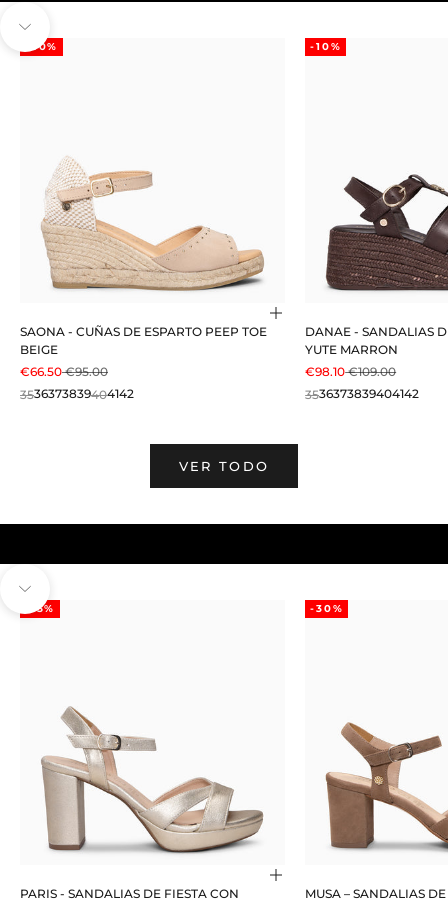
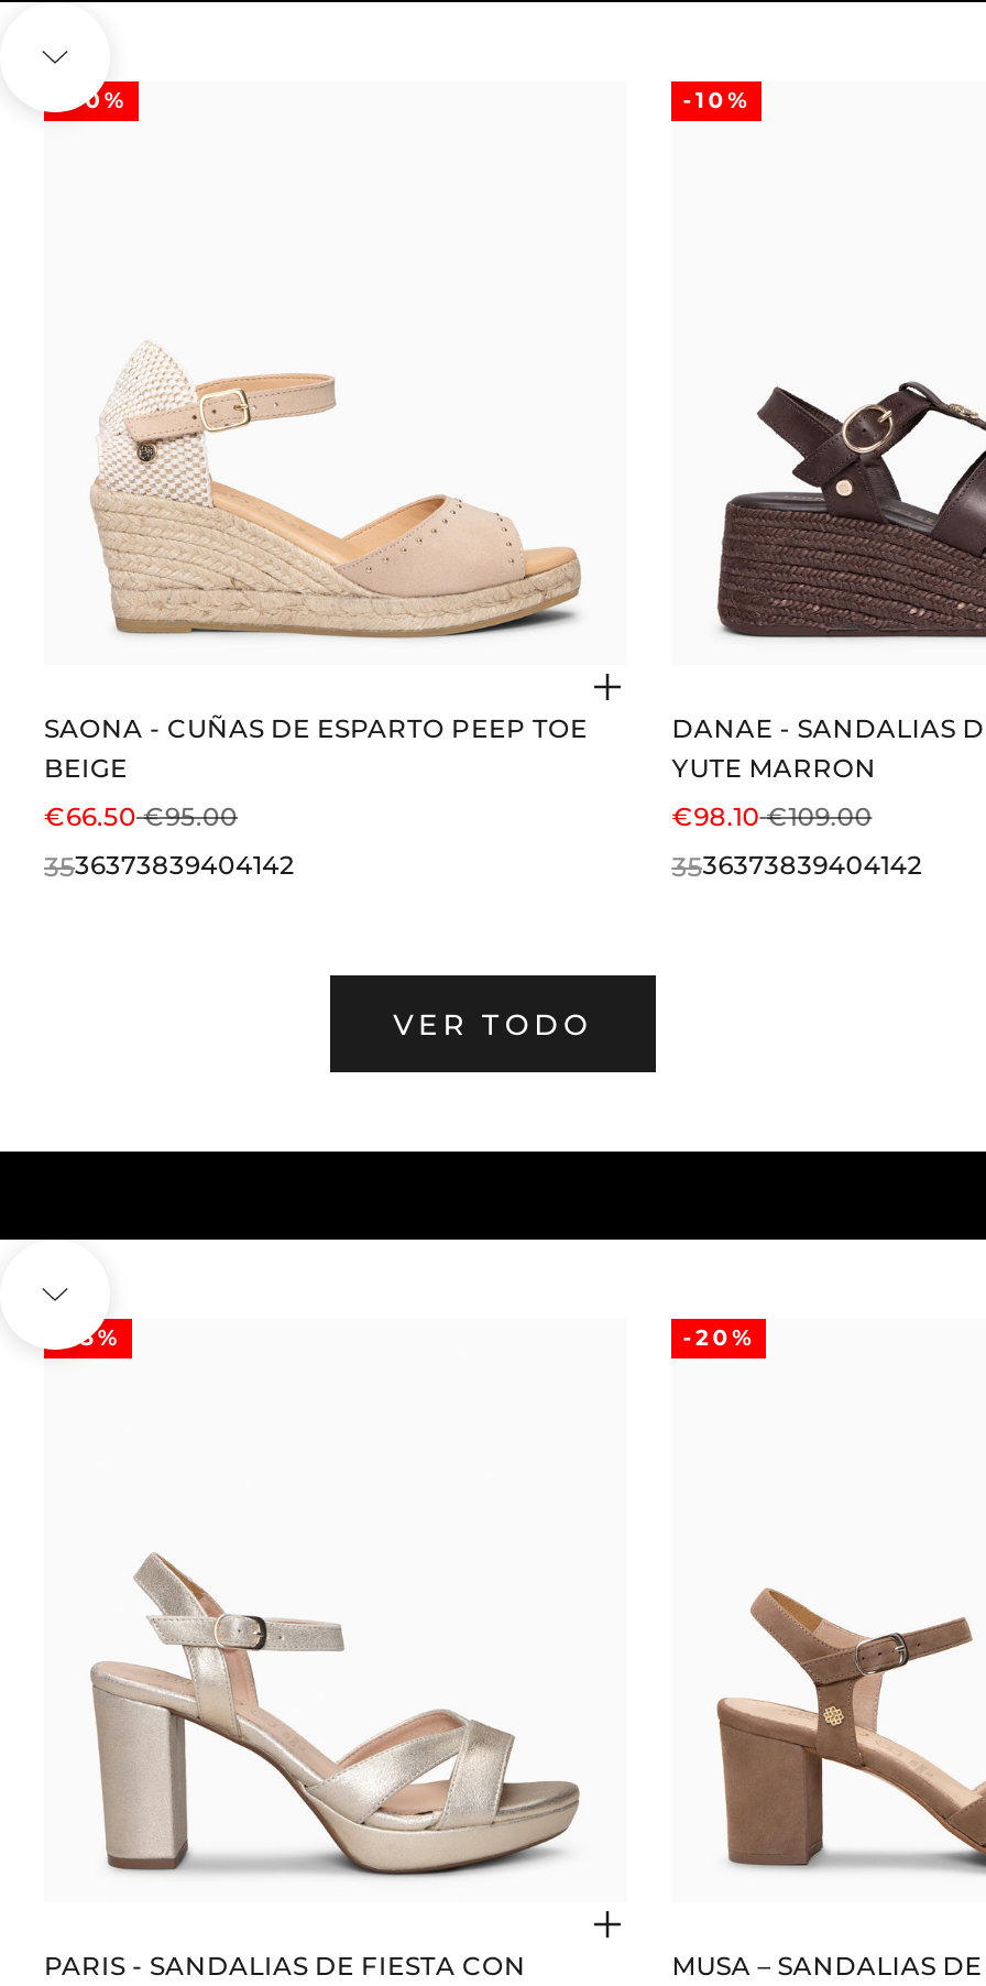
[310,602,343,615] -30% -> [683,1323,756,1352] -20%

